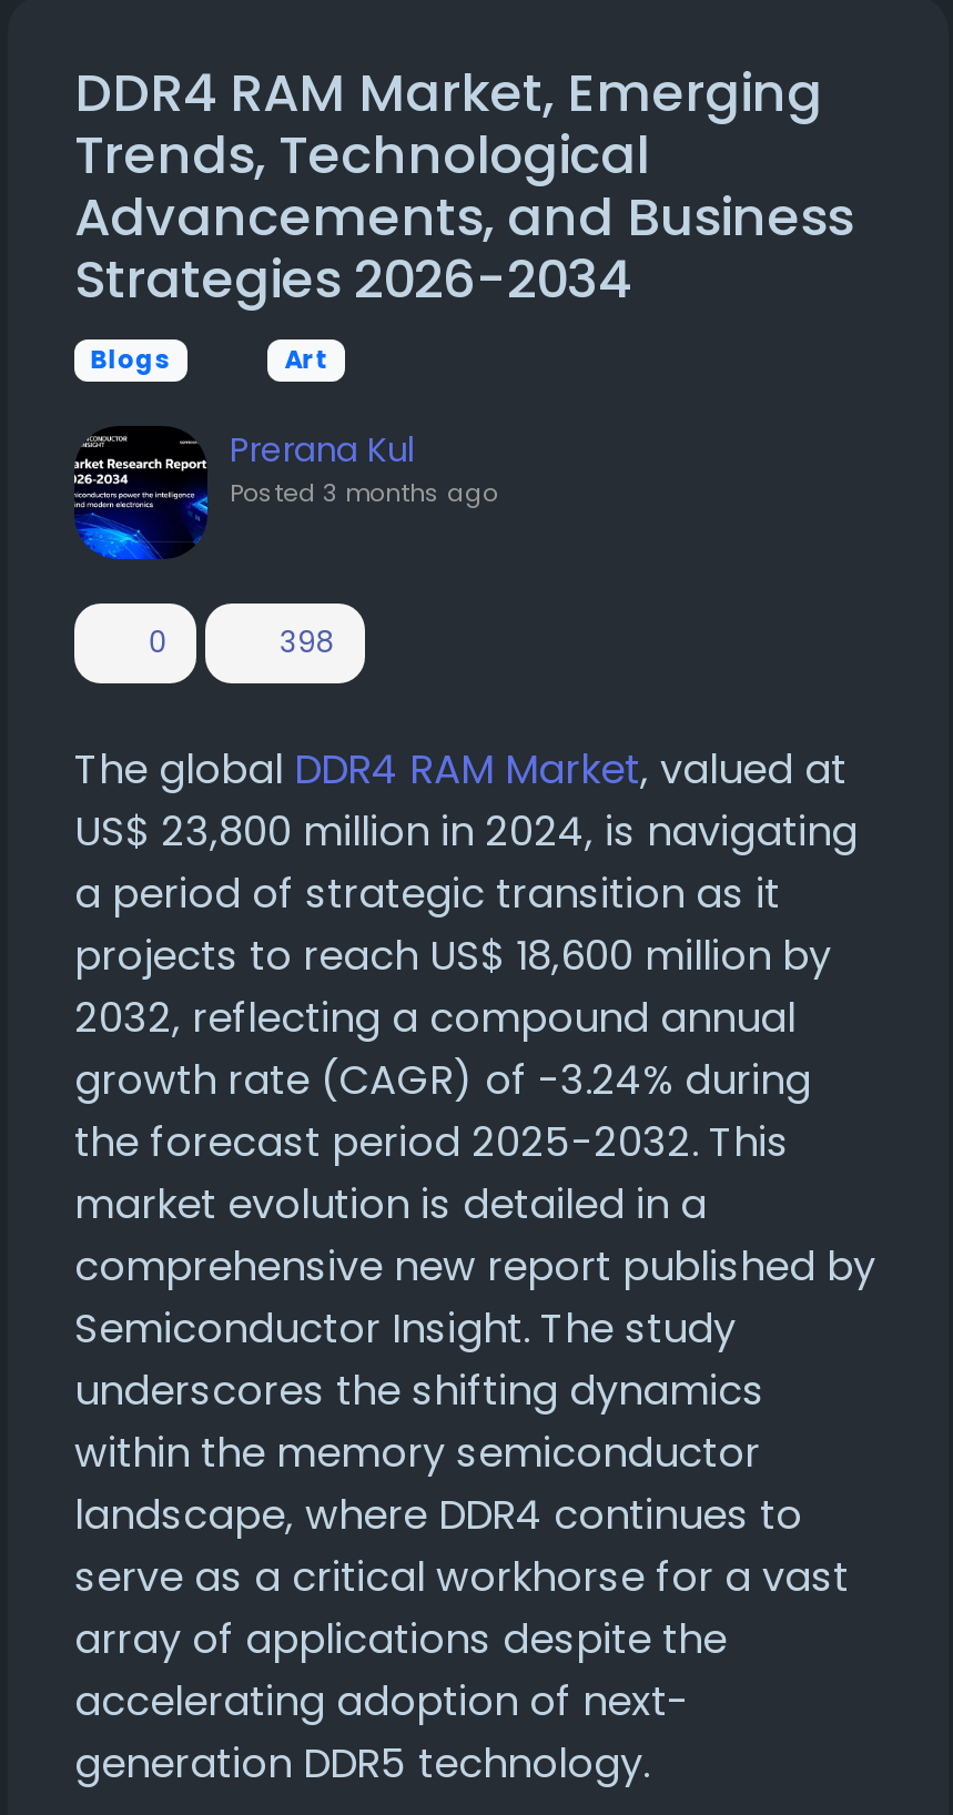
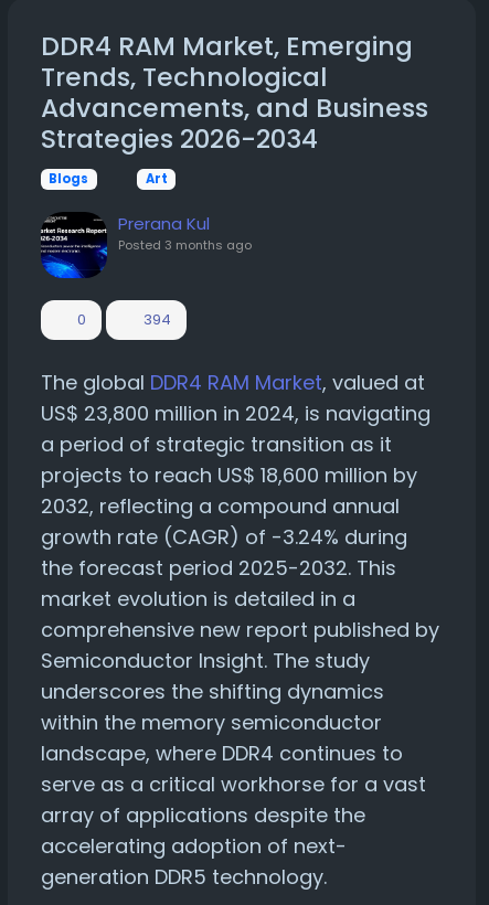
[273,621,333,663] 398 -> [140,309,171,330] 394

